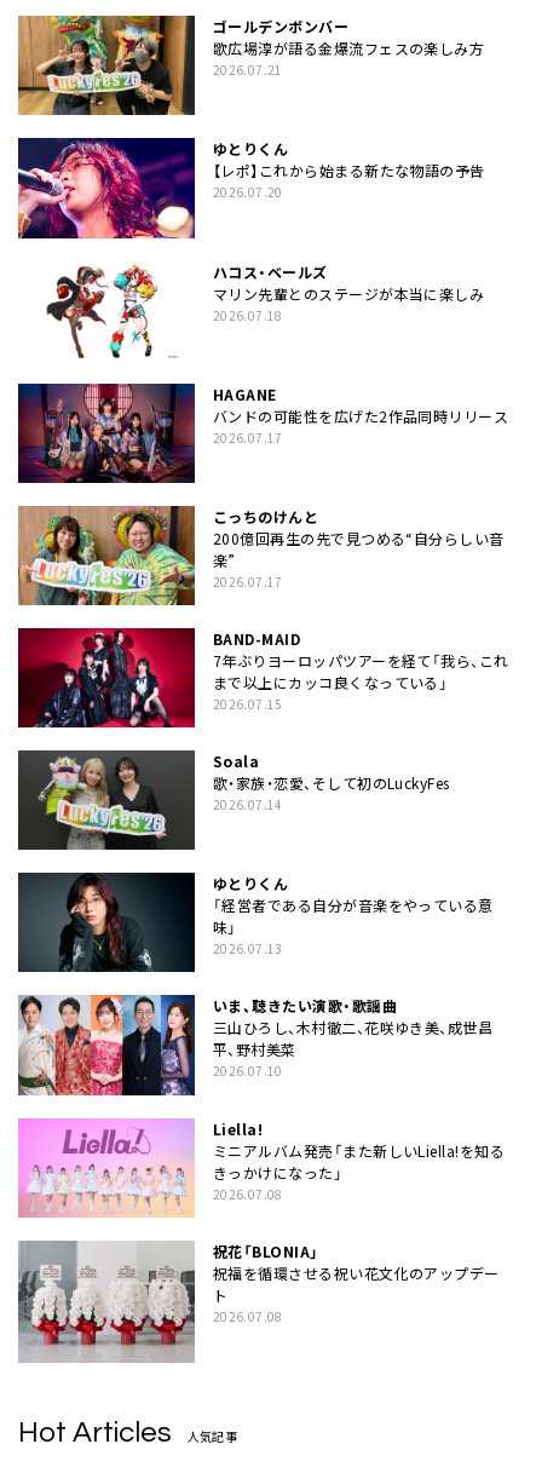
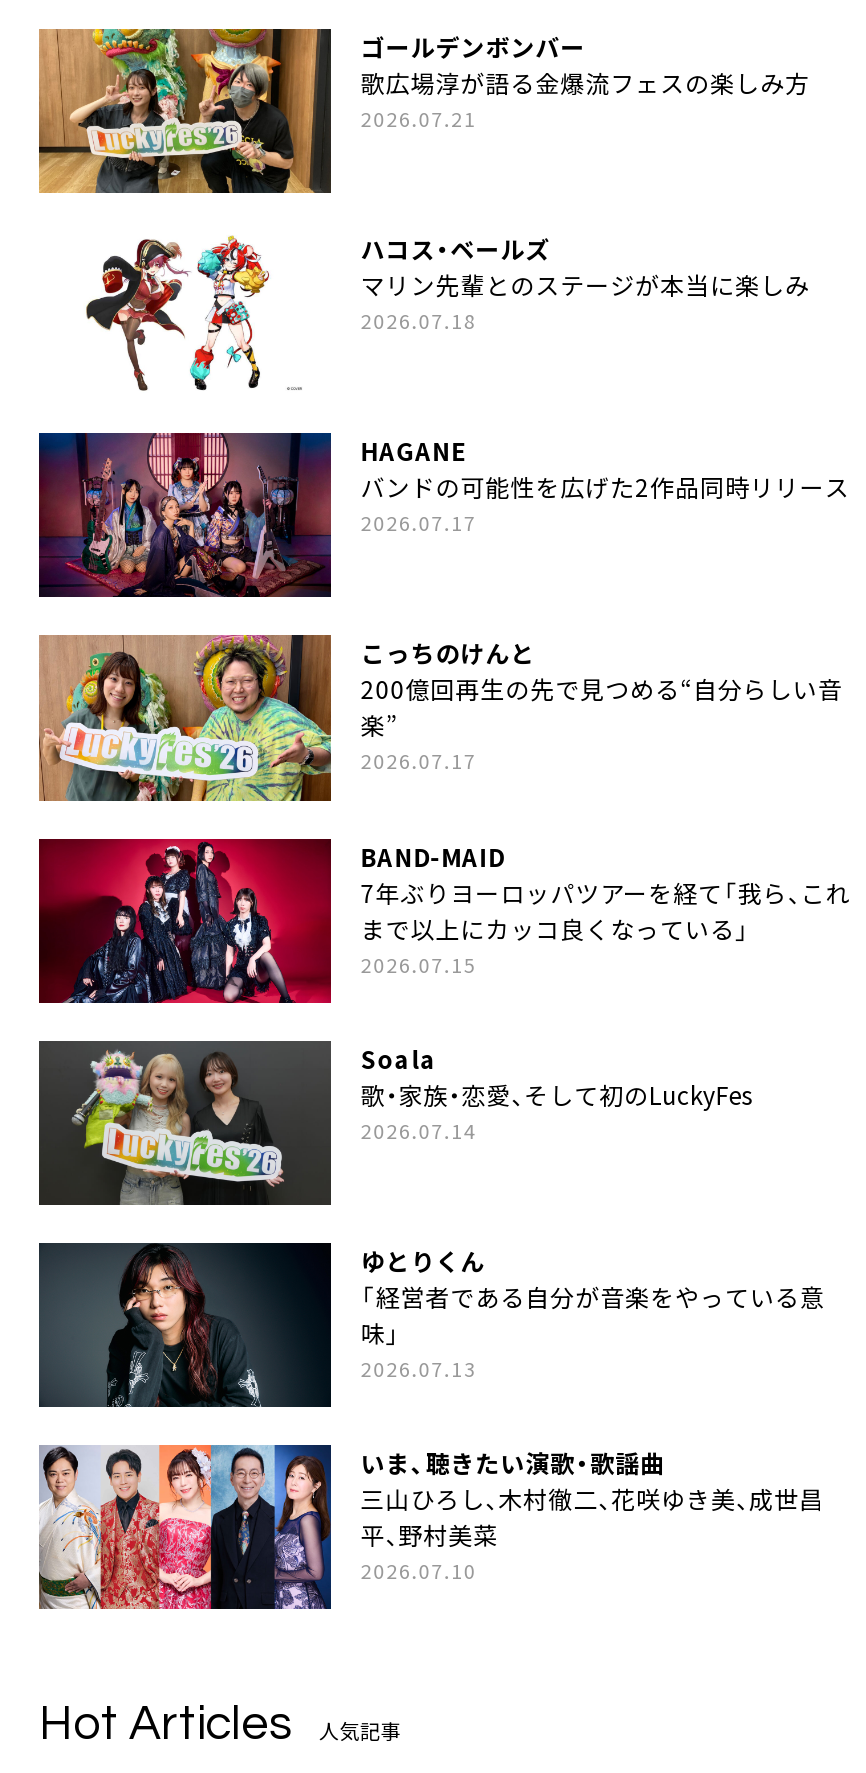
[17,137,485,240] [image] | ゆとりくん | 【レポ】これから始まる新たな物語の予告 | 2026.07.20 -> none
[17,1118,505,1325] [image] | Liella! | ミニアルバム発売「また新しいLiella!を知る | きっかけになった」 | 2026.07.08 | 祝花「BLONIA」 | 祝福を循環させる祝い花文化のアップデー | ト | 2026.07.08 -> none
[17,1242,195,1363] [image] -> none

